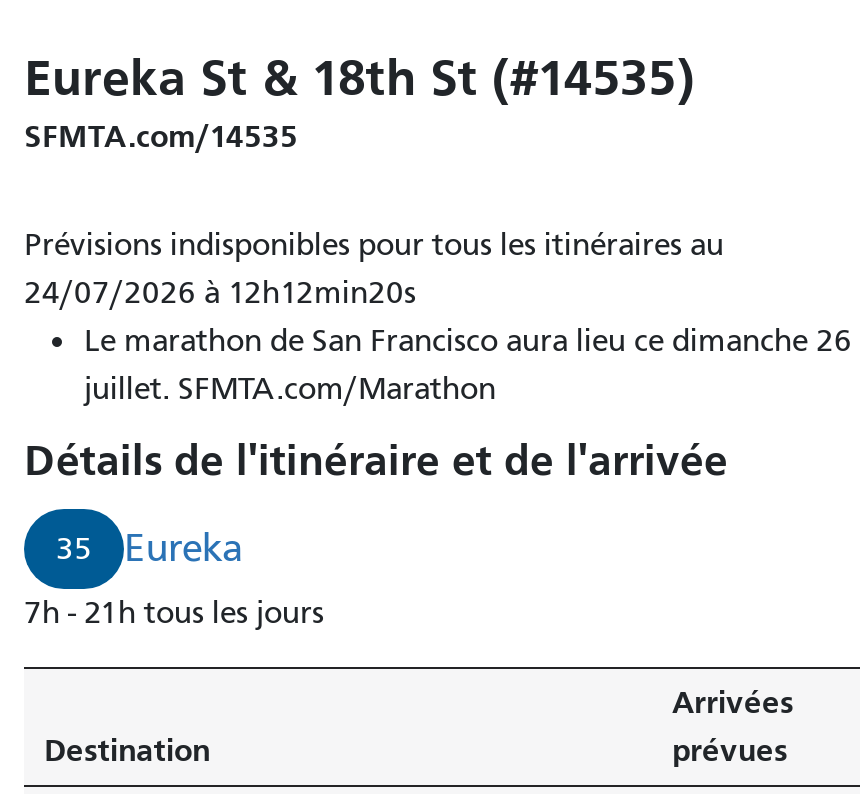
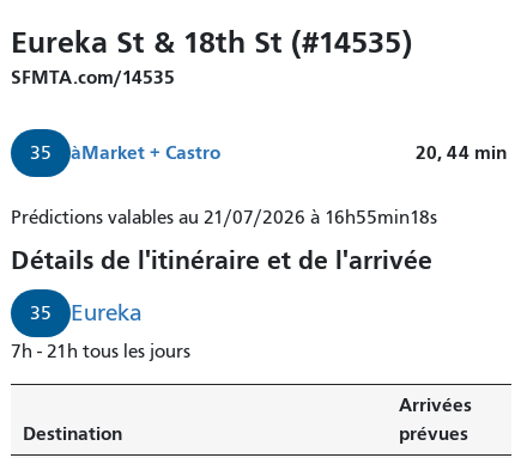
[24,226,852,406] Prévisions indisponibles pour tous les itinéraires au | 24/07/2026 à 12h12min20s | Le marathon de San Francisco aura lieu ce dimanche 26 | juillet. SFMTA.com/Marathon -> [11,141,511,228] 35 | àMarket + Castro | 20, 44 min | Prédictions valables au 21/07/2026 à 16h55min18s

